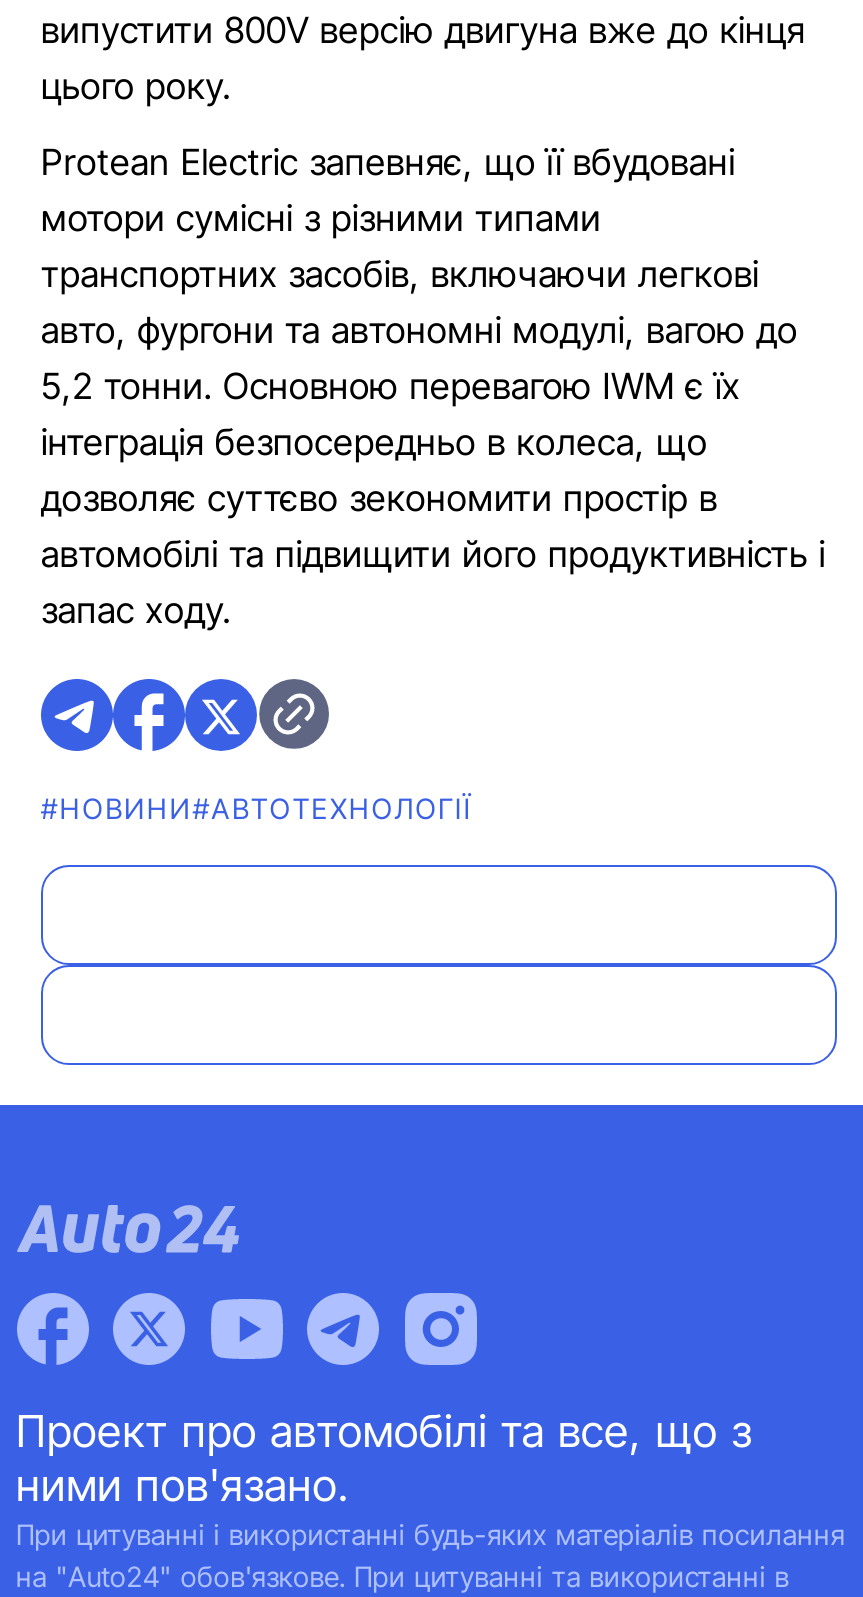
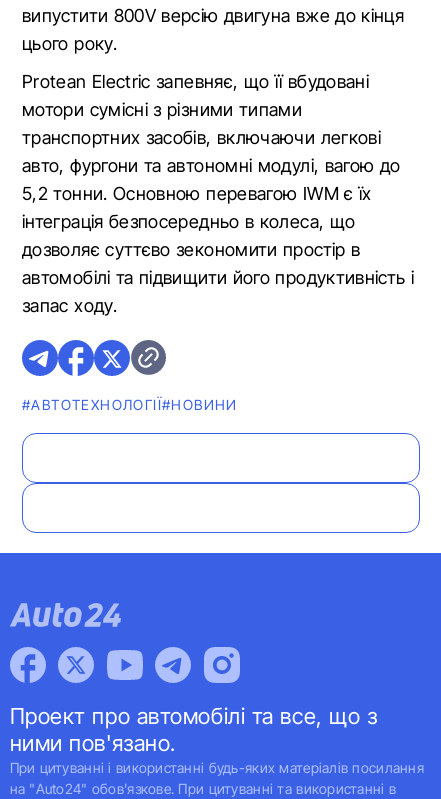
[41,791,473,825] #НОВИНИ#АВТОТЕХНОЛОГІЇ -> [22,396,238,413] #АВТОТЕХНОЛОГІЇ#НОВИНИ

